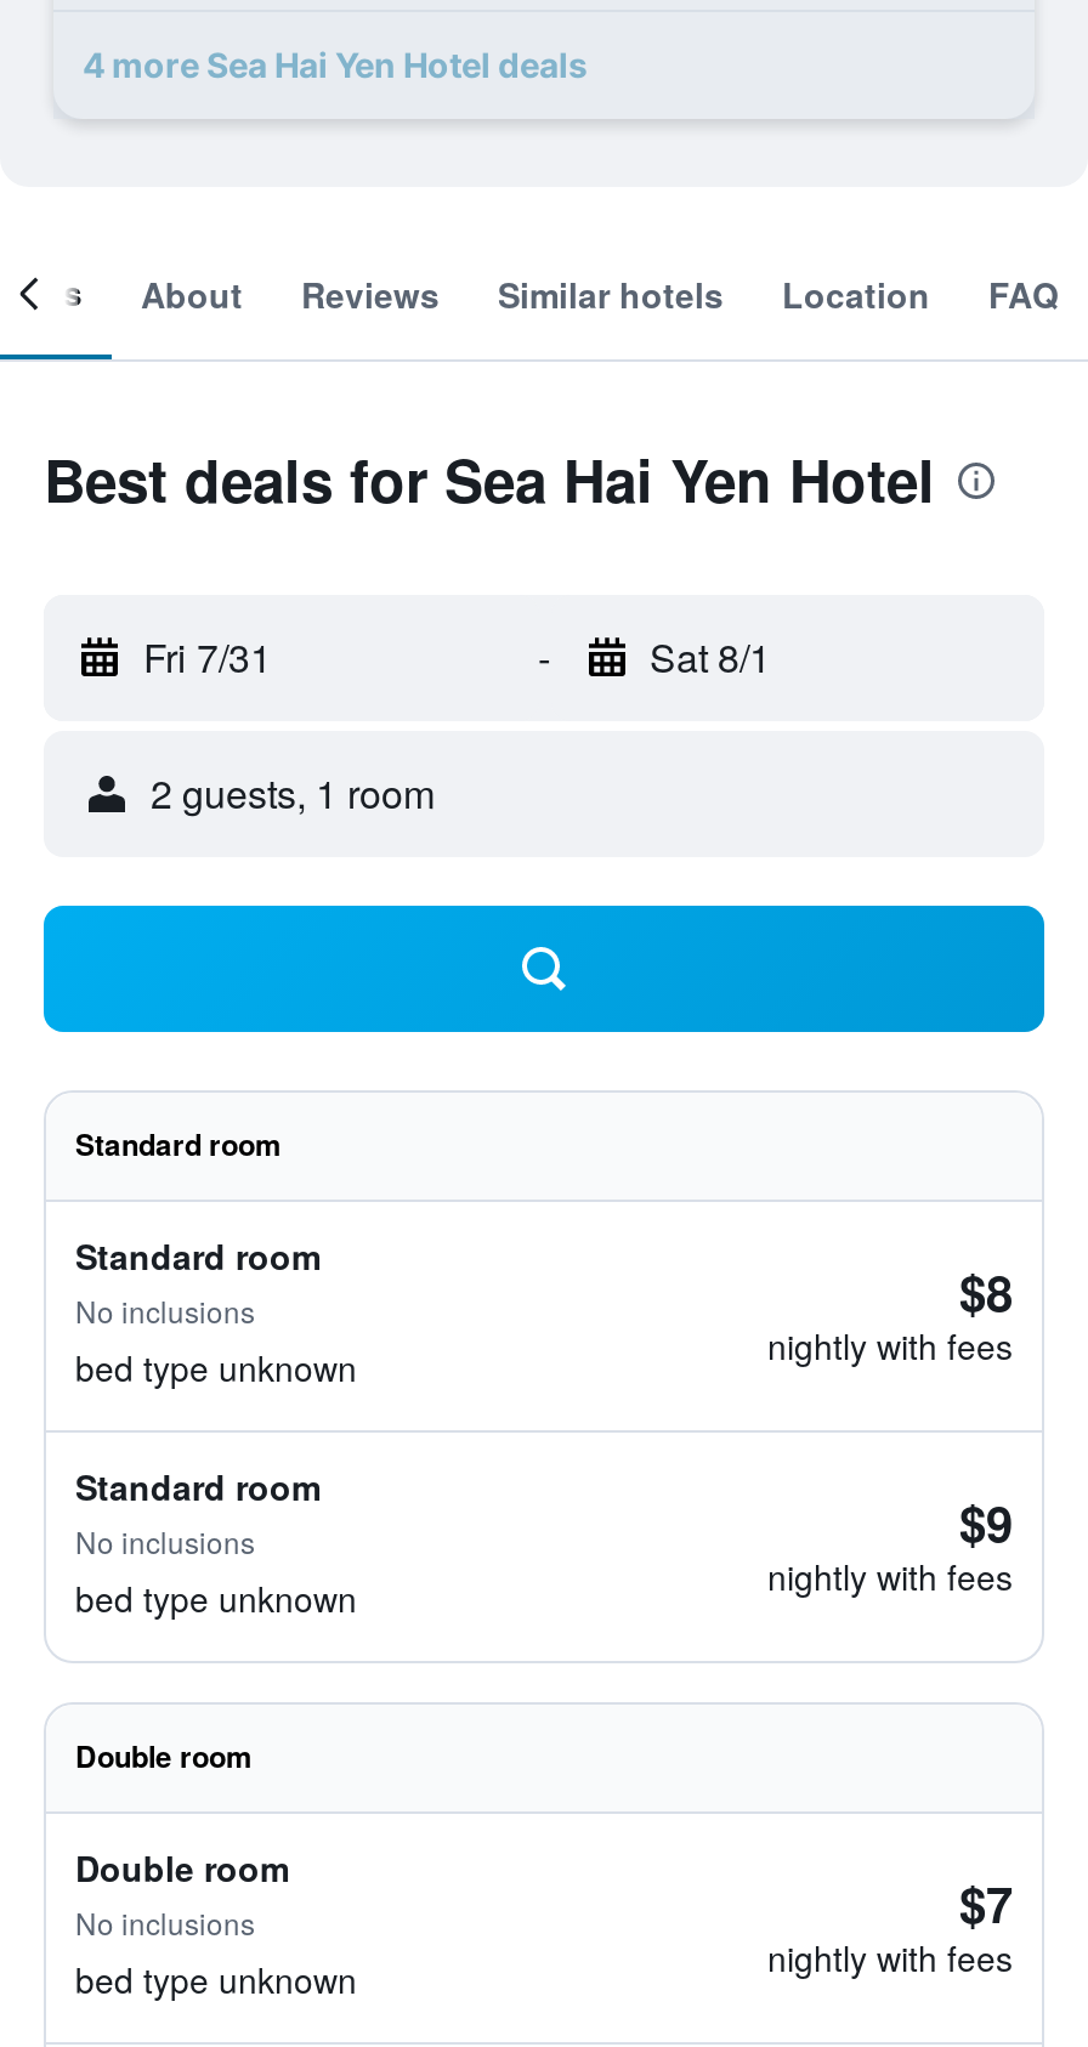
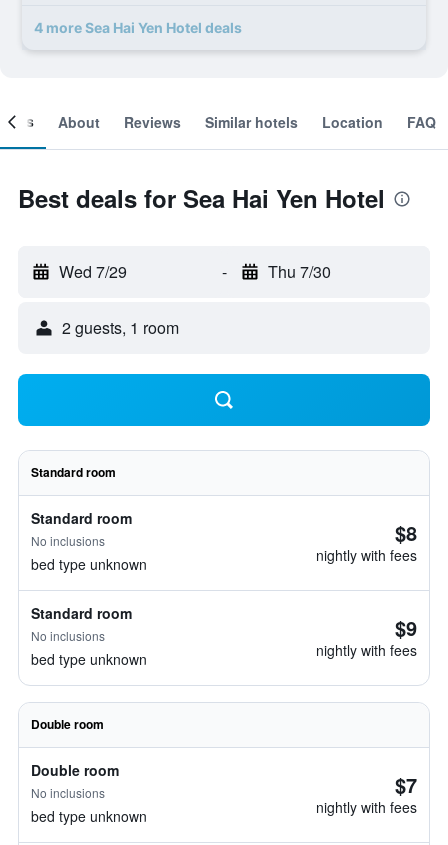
[143,629,272,685] Fri 7/31 -> [59,260,127,283] Wed 7/29
[650,629,771,685] Sat 8/1 -> [267,260,330,283] Thu 7/30

